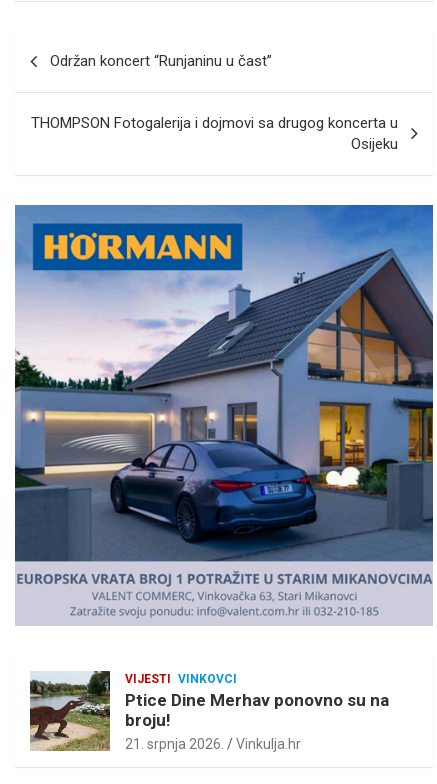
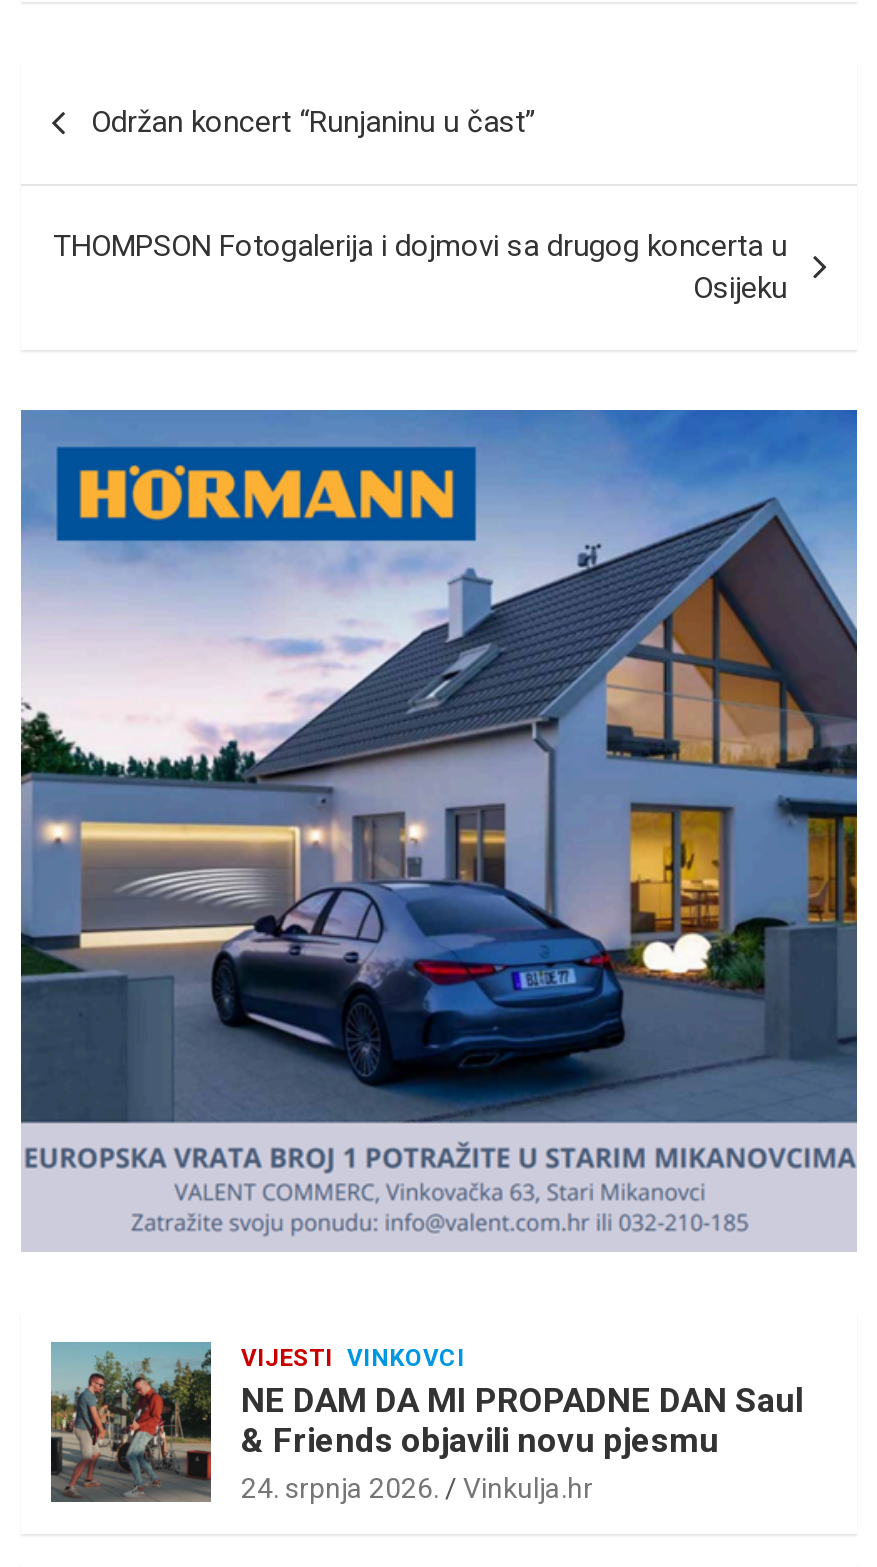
[29,670,389,751] [image] | Ptice Dine Merhav ponovno su na | broju! | 21. srpnja 2026. -> [49,1340,803,1503] [image] | NE DAM DA MI PROPADNE DAN Saul | & Friends objavili novu pjesmu | 24. srpnja 2026.

